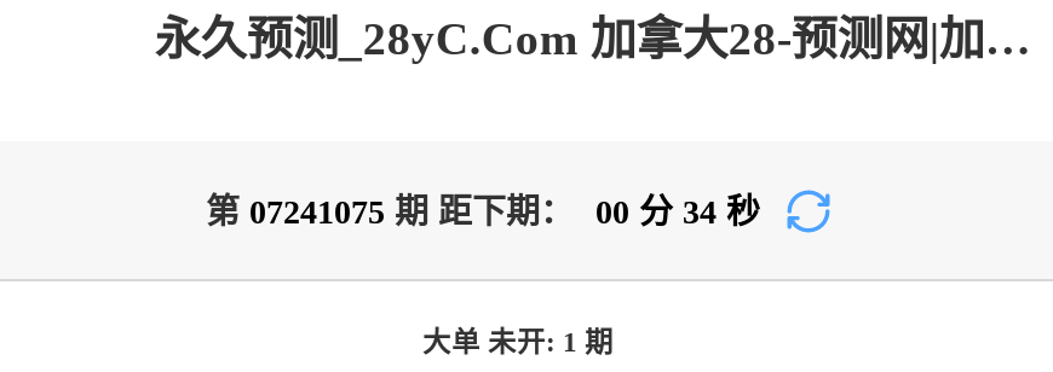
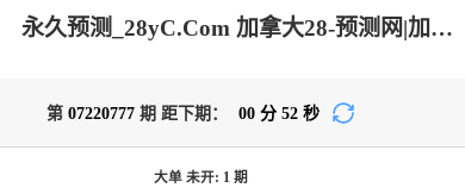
[206,194,760,231] 第07241075期 距下期： 00分 34秒 -> [46,105,320,123] 第07220777期 距下期： 00分 52秒

